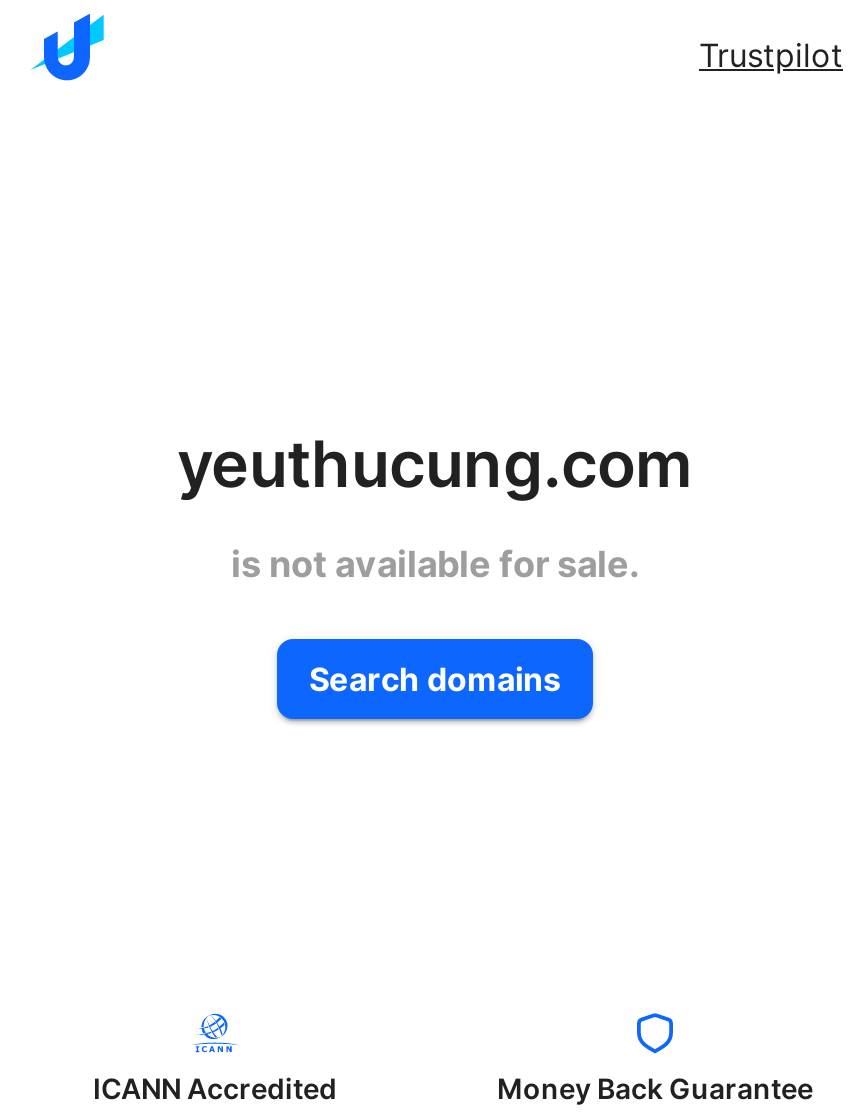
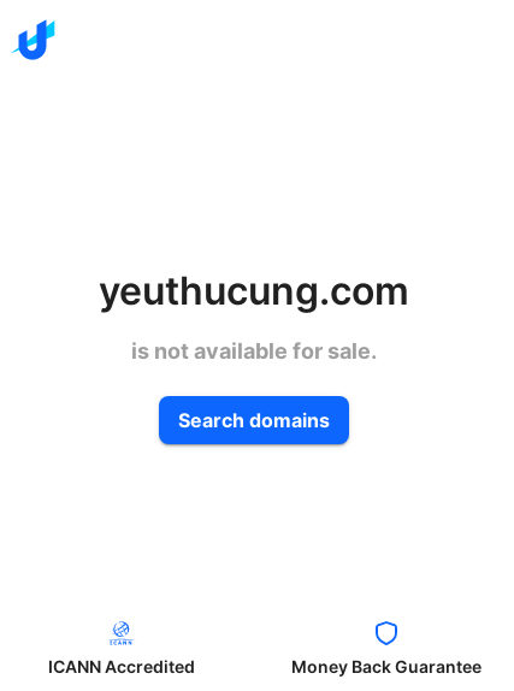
[699,35,843,75] Trustpilot -> none

